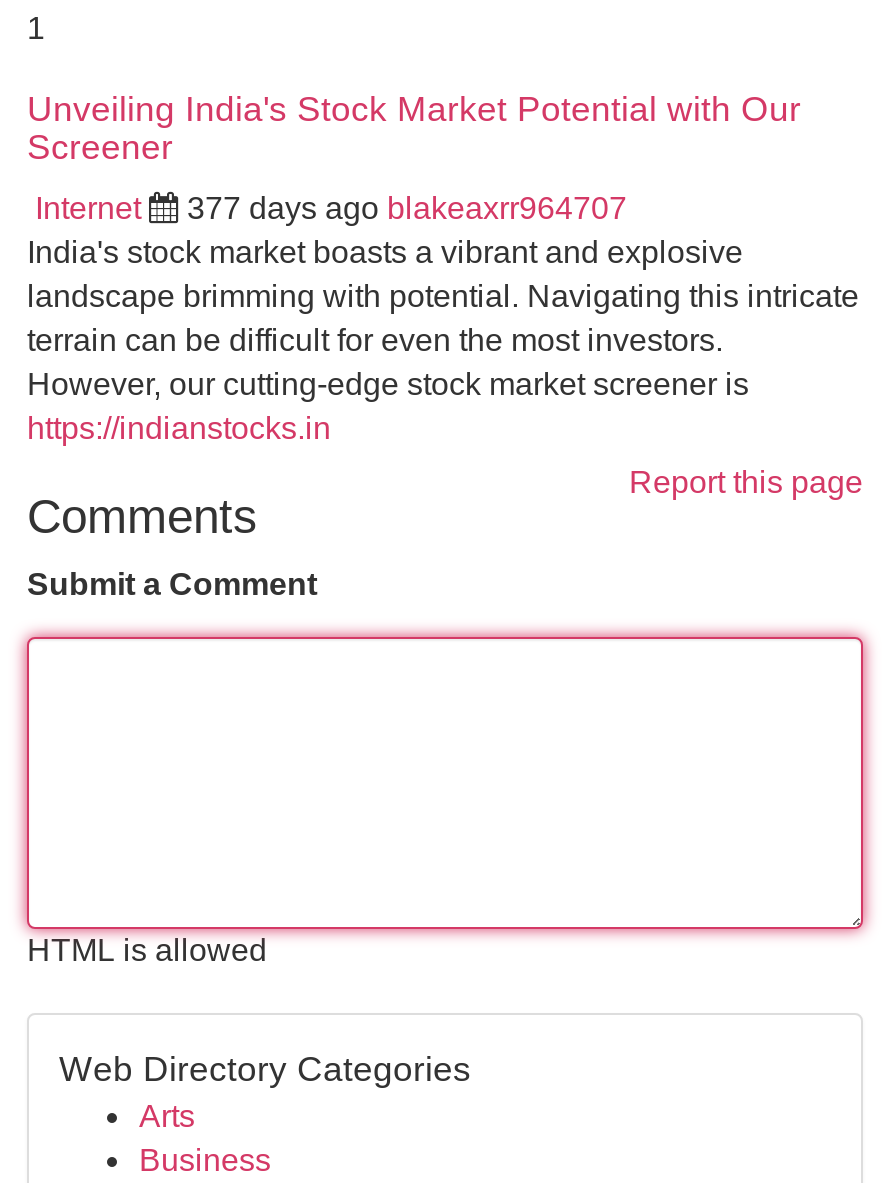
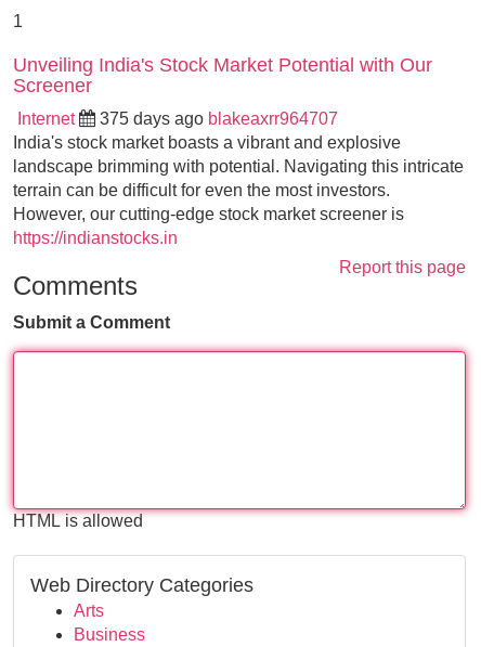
[187,191,627,225] 377 days ago blakeaxrr964707 -> [100,109,338,128] 375 days ago blakeaxrr964707

